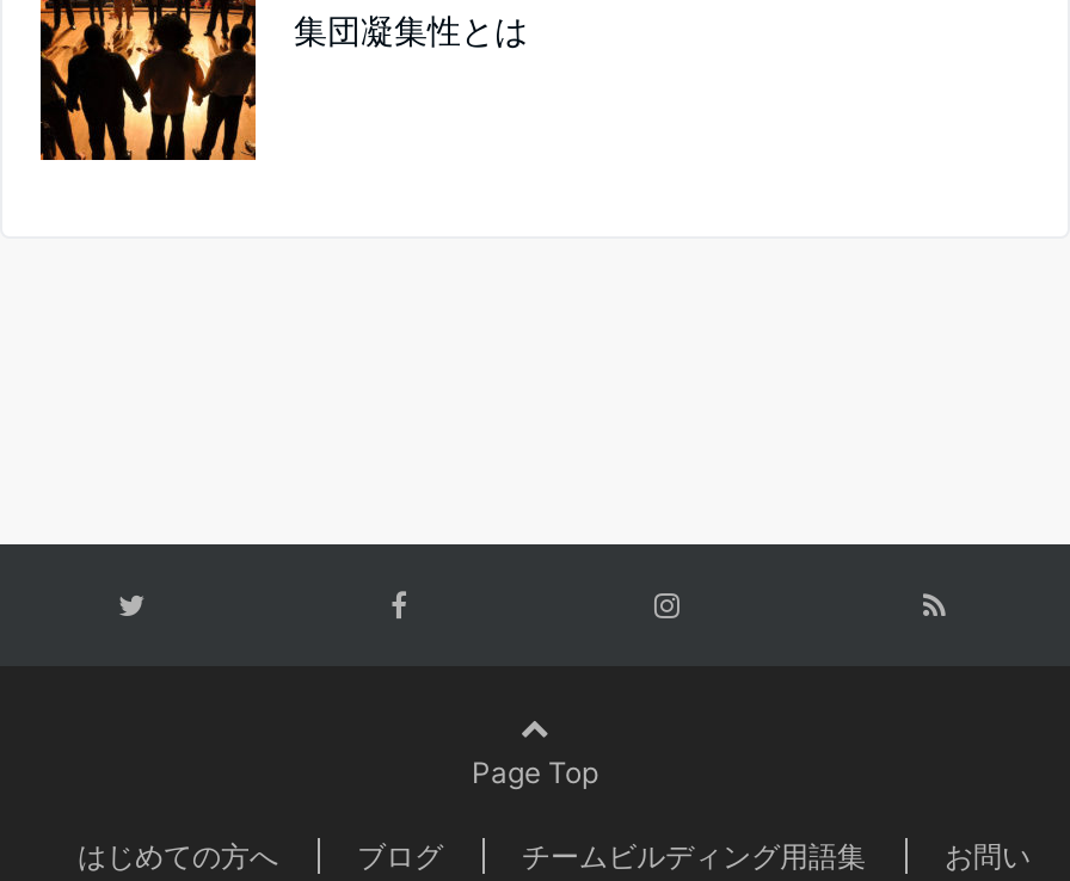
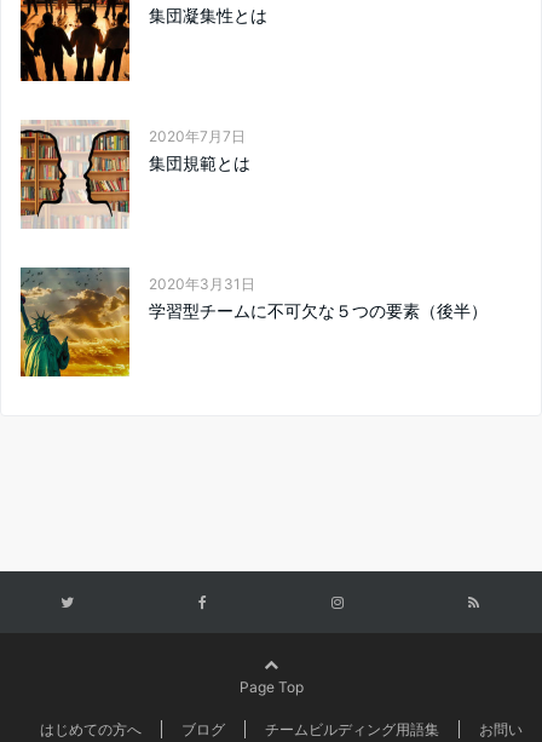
none -> [19,120,250,229] [image] | 2020年7月7日 | 集団規範とは
none -> [19,266,488,378] [image] | 2020年3月31日 | 学習型チームに不可欠な５つの要素（後半）

